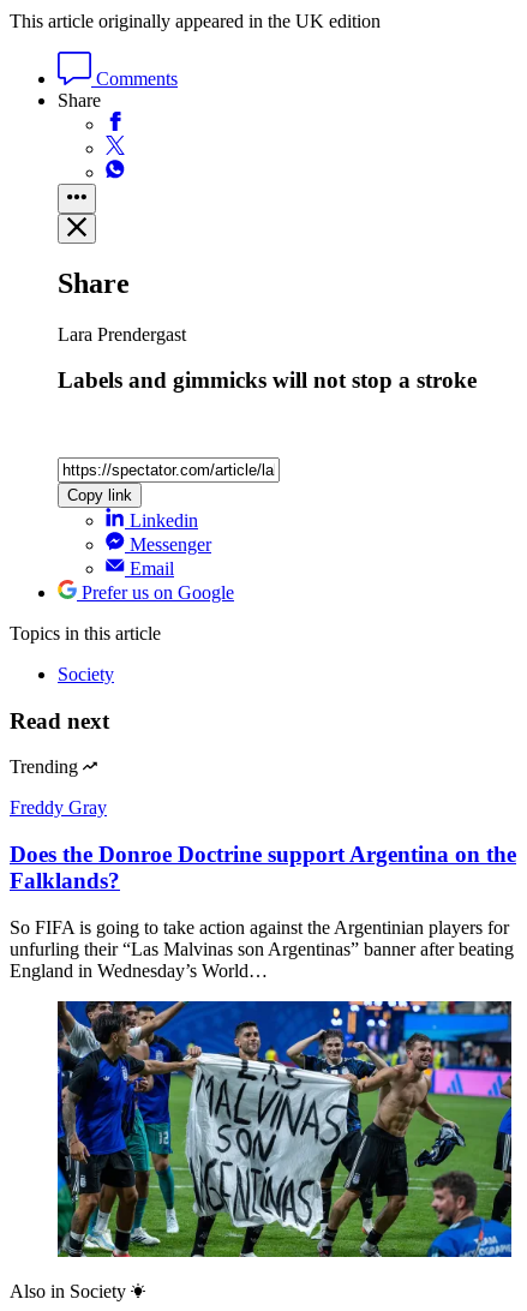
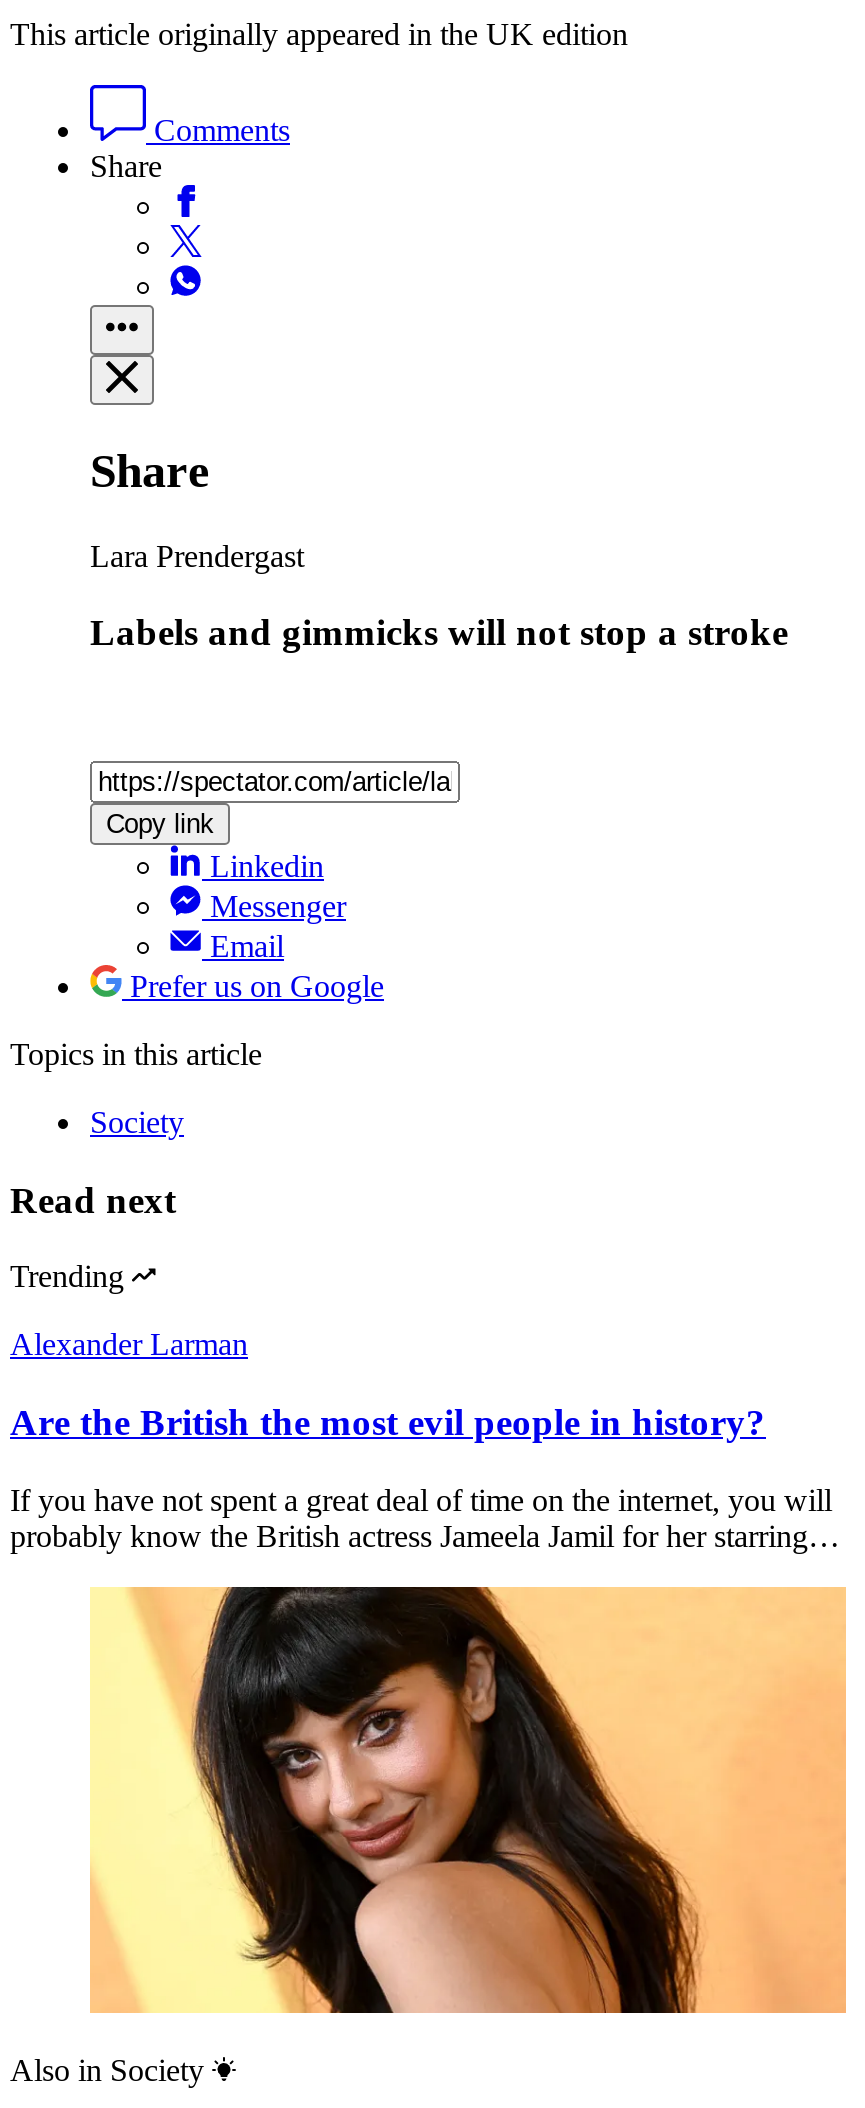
[10,798,107,818] Freddy Gray -> [10,1328,248,1362] Alexander Larman
[10,842,516,893] Does the Donroe Doctrine support Argentina on the | Falklands? -> [10,1401,766,1443] Are the British the most evil people in history?
[10,917,514,981] So FIFA is going to take action against the Argentinian players for | unfurling their “Las Malvinas son Argentinas” banner after beating | England in Wednesday’s World… -> [10,1483,840,1553] If you have not spent a great deal of time on the internet, you will | probably know the British actress Jameela Jamil for her starring…
[56,1000,513,1258] [image] -> [88,1611,848,2015] [image]

